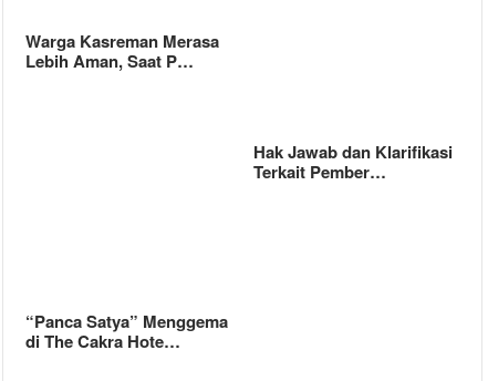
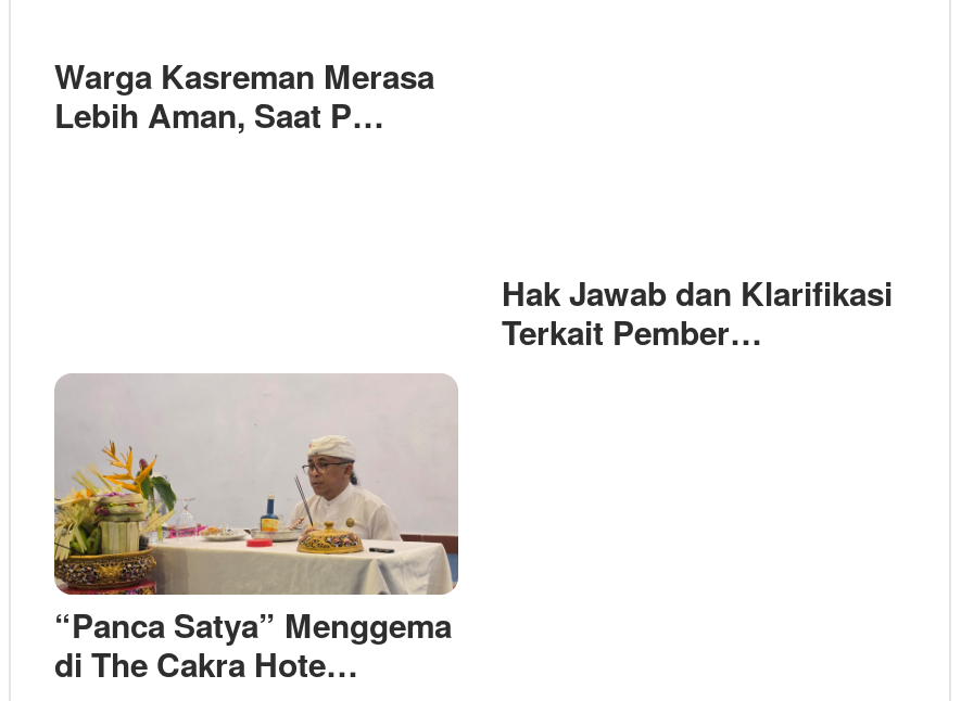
none -> [52,373,460,597] [image]

